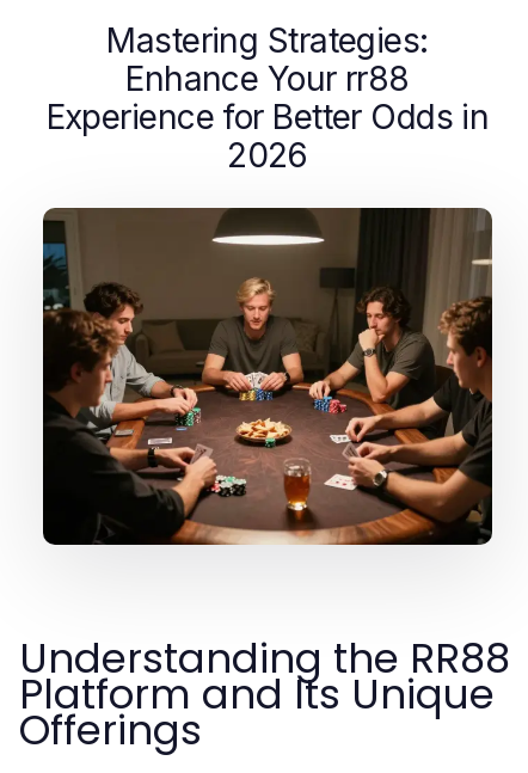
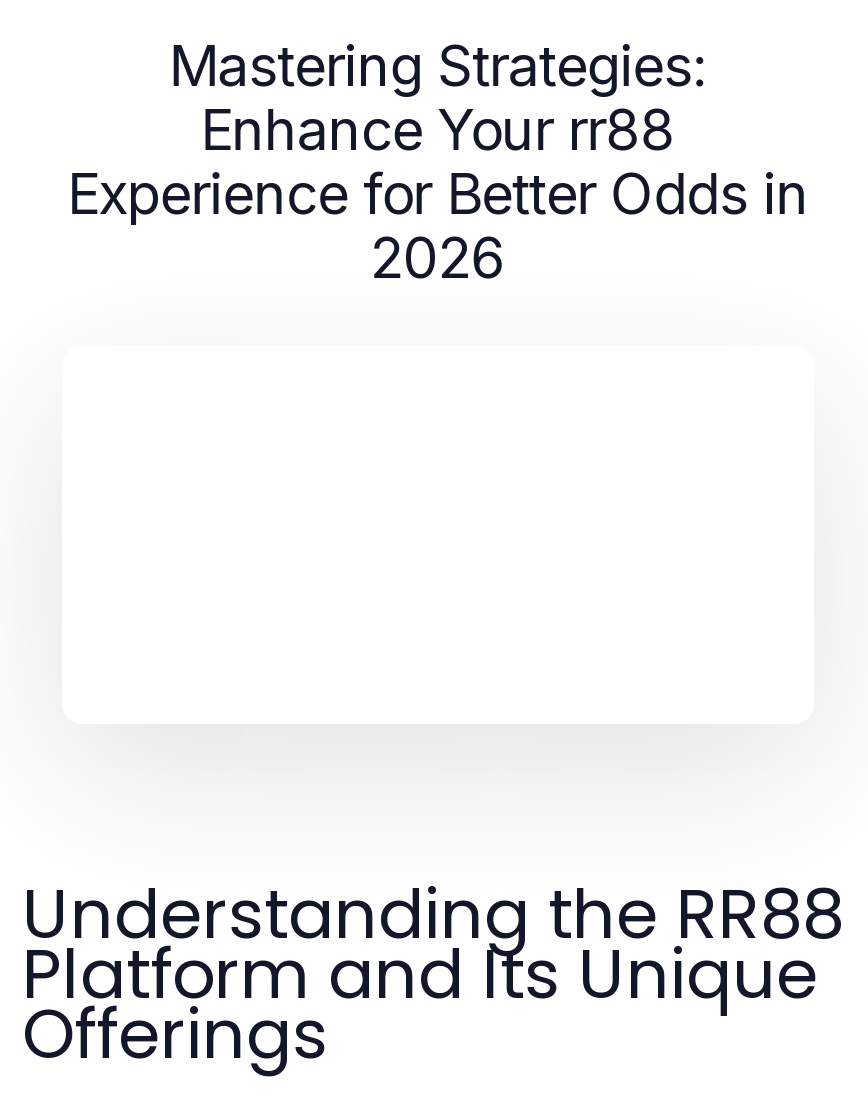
[42,207,493,546] [image] -> none

